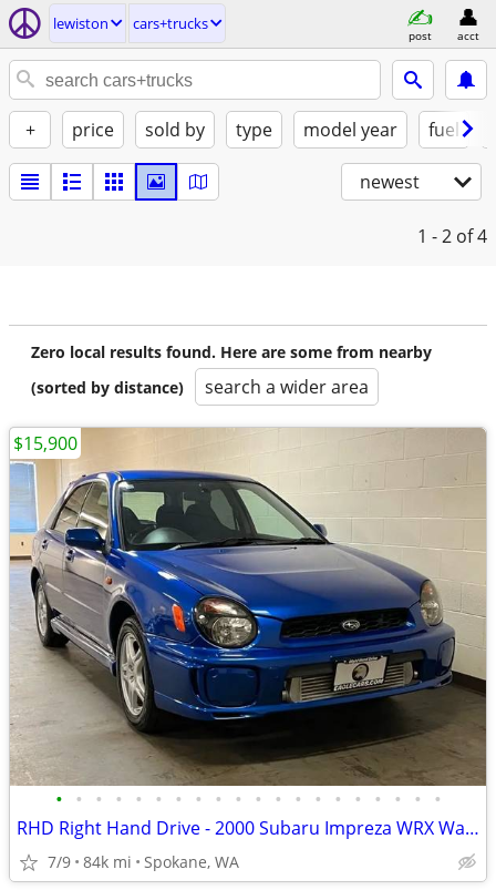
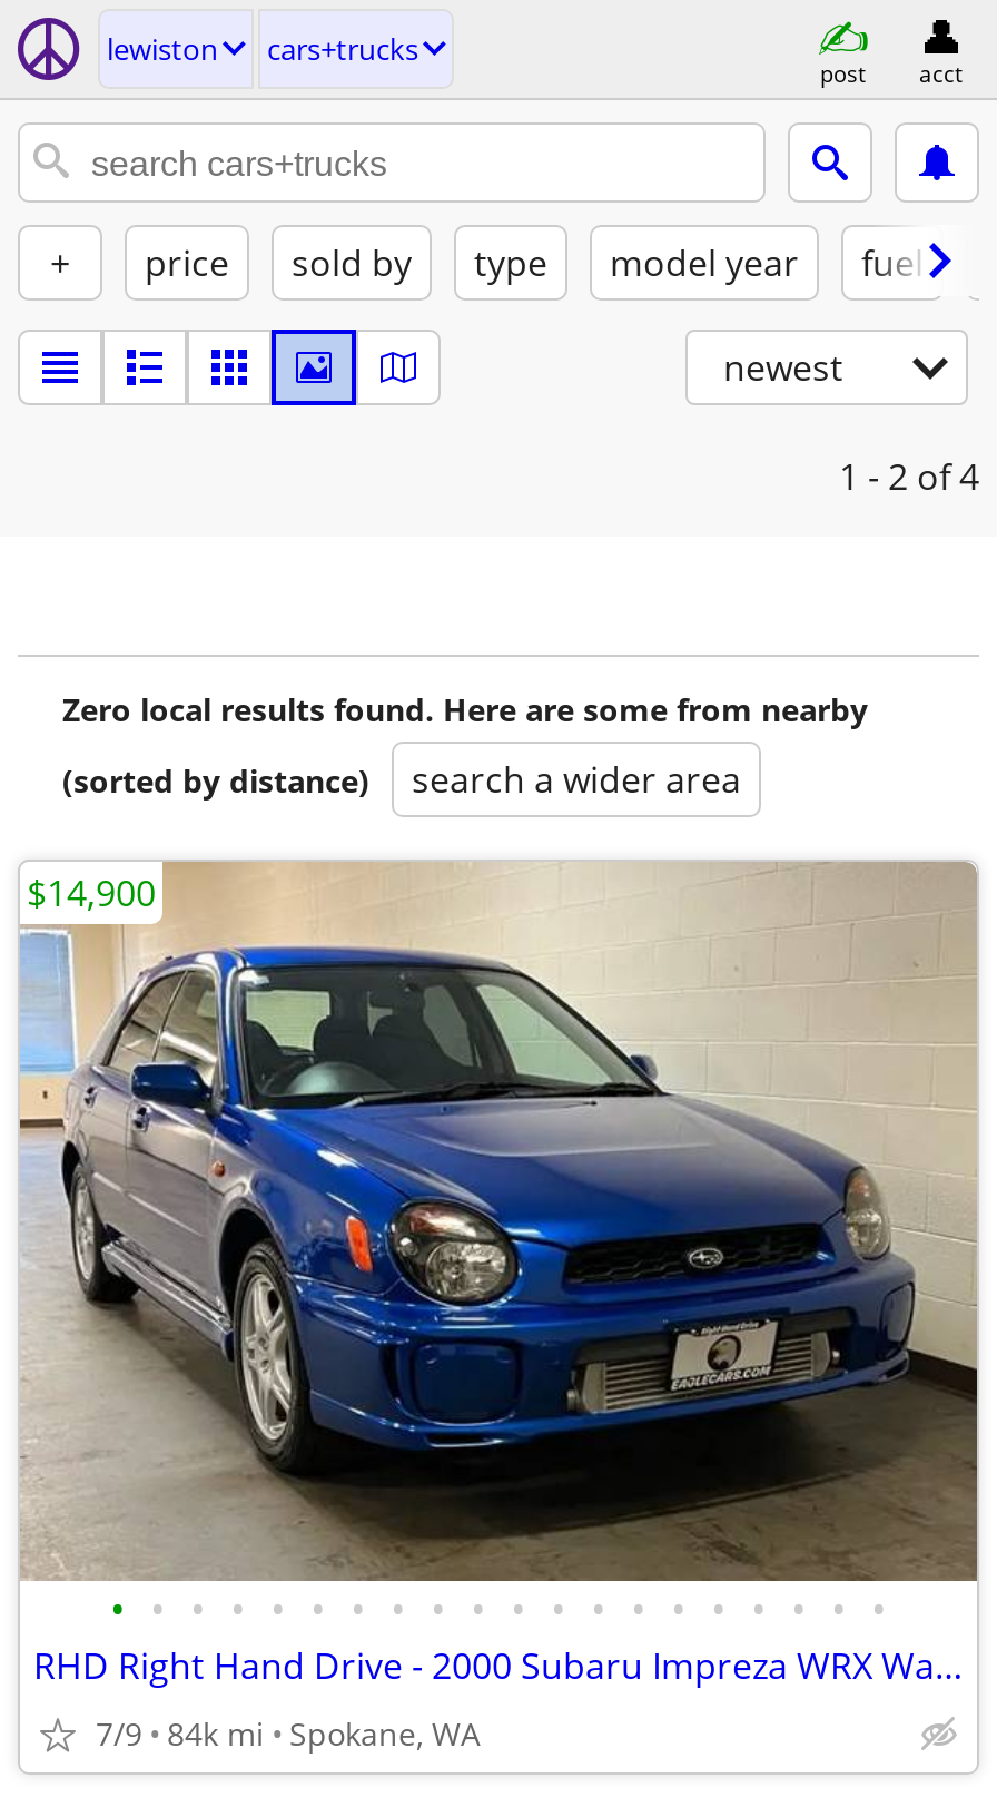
[13,431,77,456] $15,900 -> [27,868,156,917] $14,900

